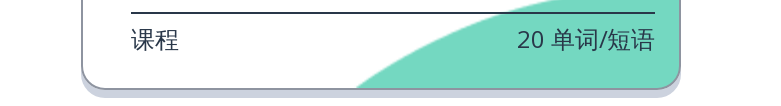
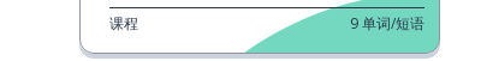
[517,22,655,56] 20 单词/短语 -> [350,13,424,33] 9 单词/短语

